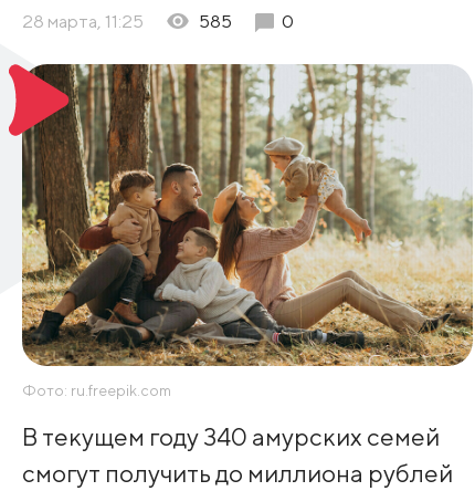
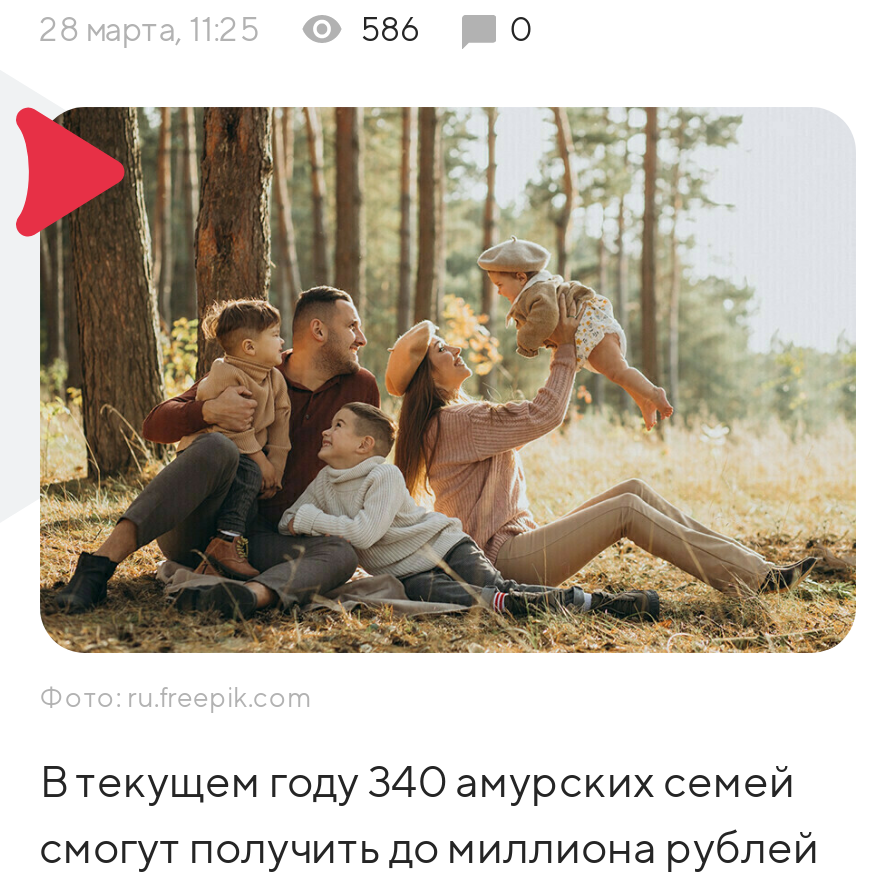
[199,10,232,32] 585 -> [360,9,420,49] 586

